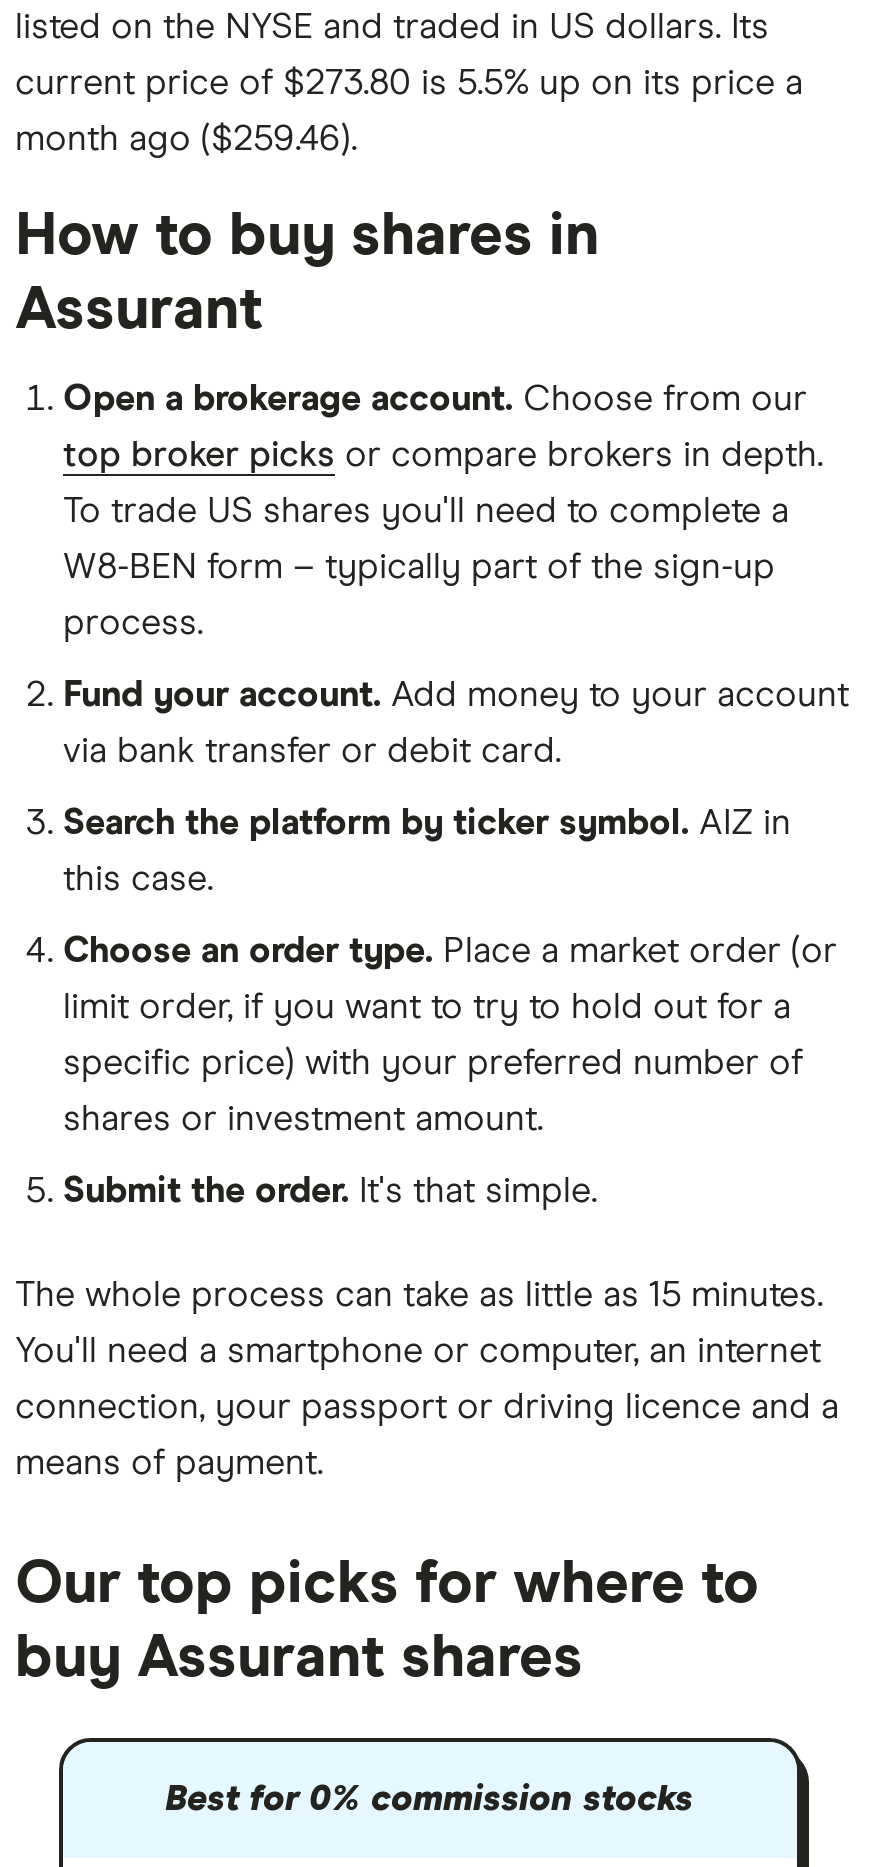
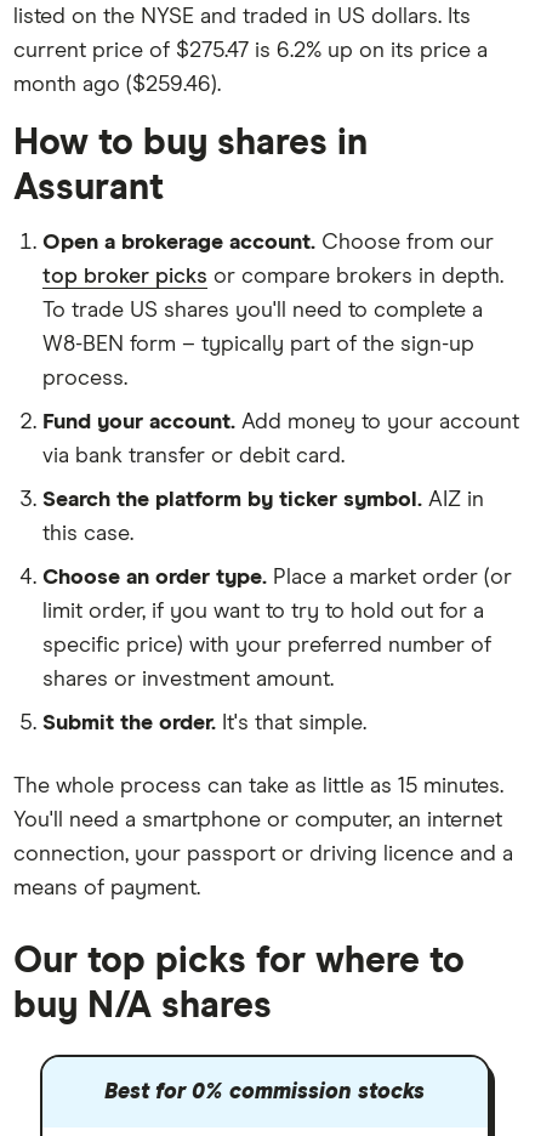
[15,66,803,102] current price of $273.80 is 5.5% up on its price a -> [13,40,488,62] current price of $275.47 is 6.2% up on its price a
[15,1628,583,1688] buy Assurant shares -> [13,988,272,1024] buy N/A shares

